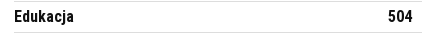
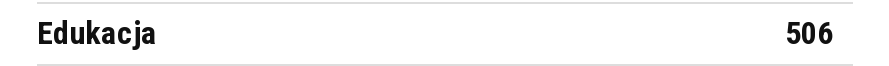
[388,7,412,26] 504 -> [785,14,833,52] 506

